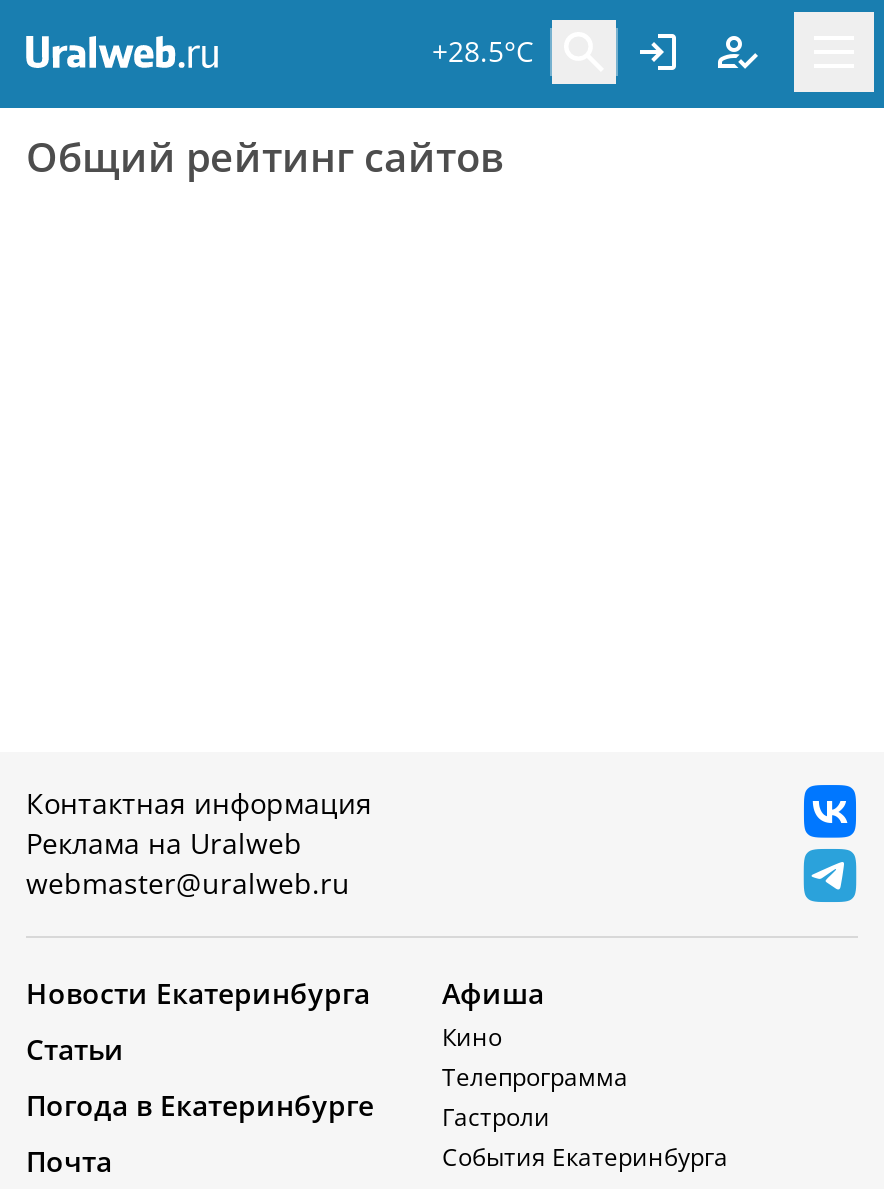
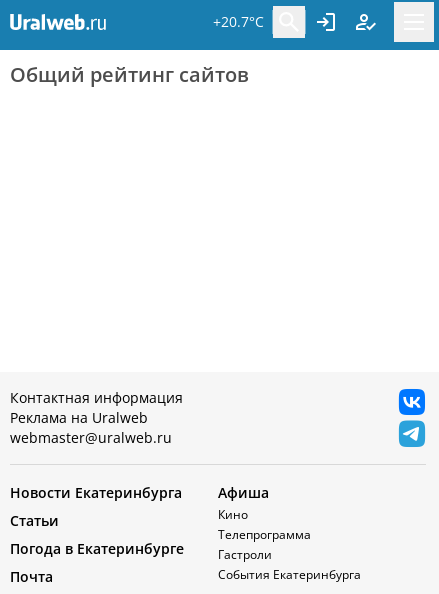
[432,32,534,70] +28.5°C -> [213,12,264,31] +20.7°C

